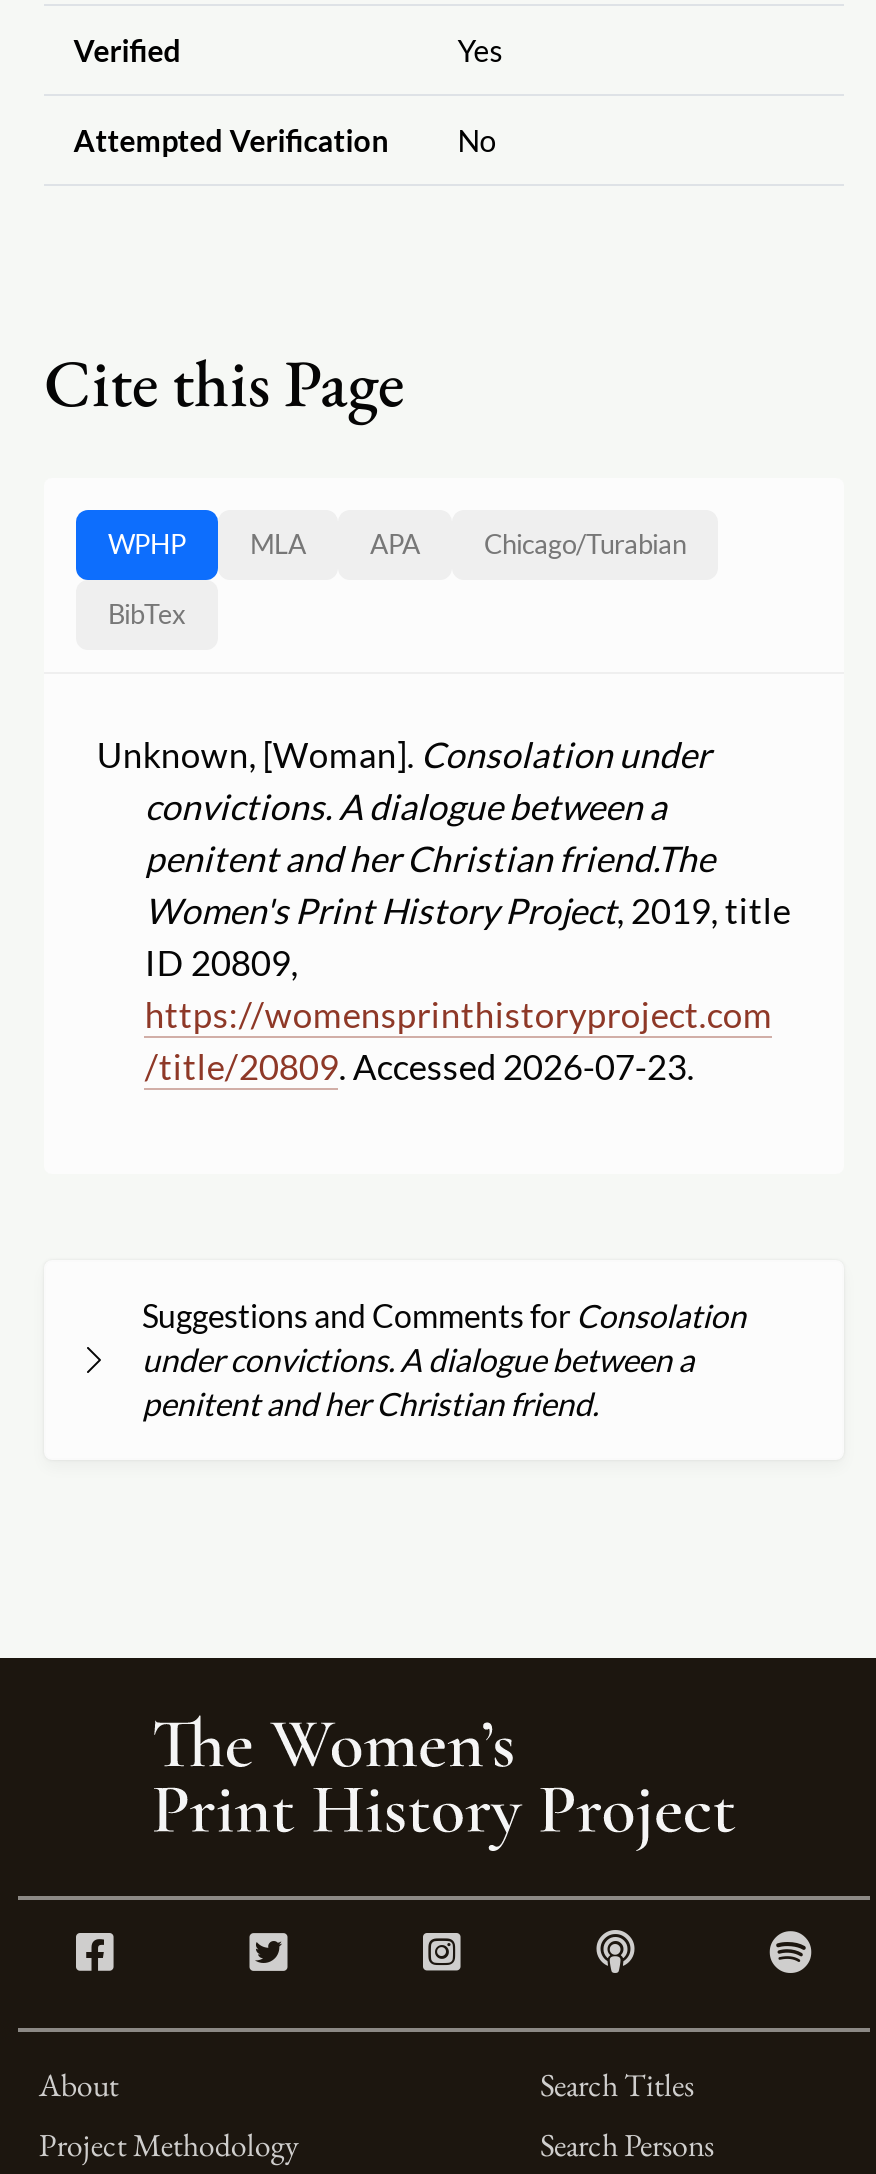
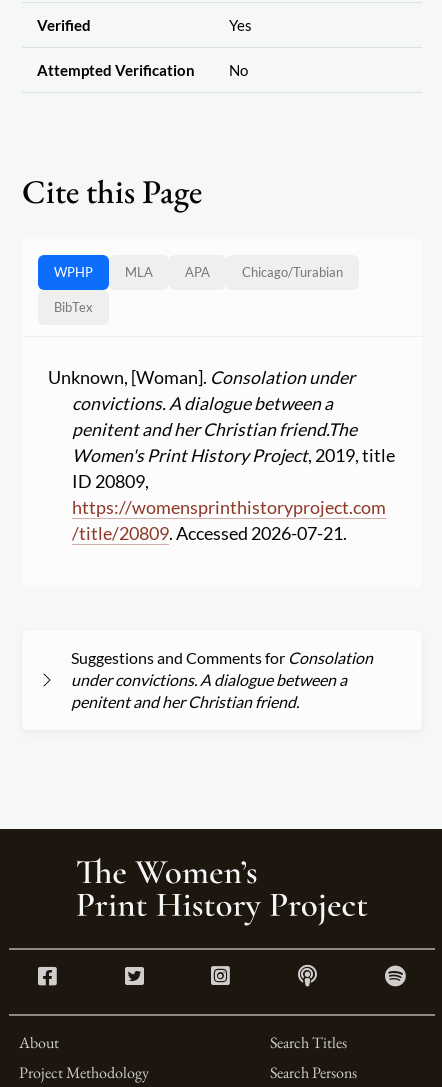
[145,1046,695,1088] /title/20809. Accessed 2026-07-23. -> [72,523,347,544] /title/20809. Accessed 2026-07-21.

